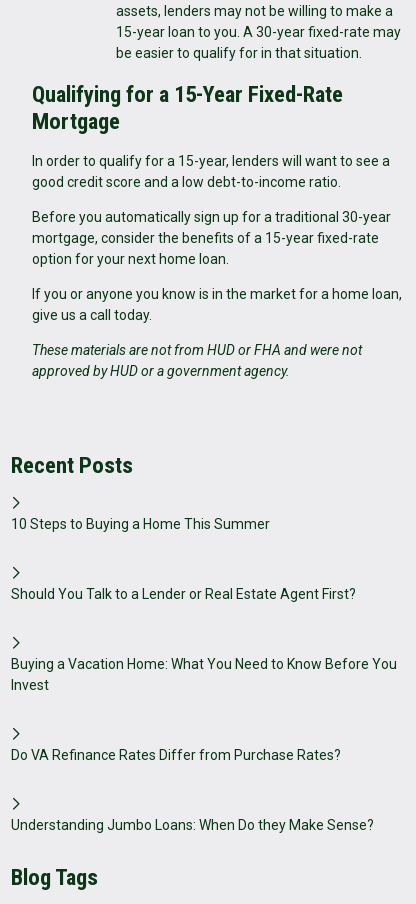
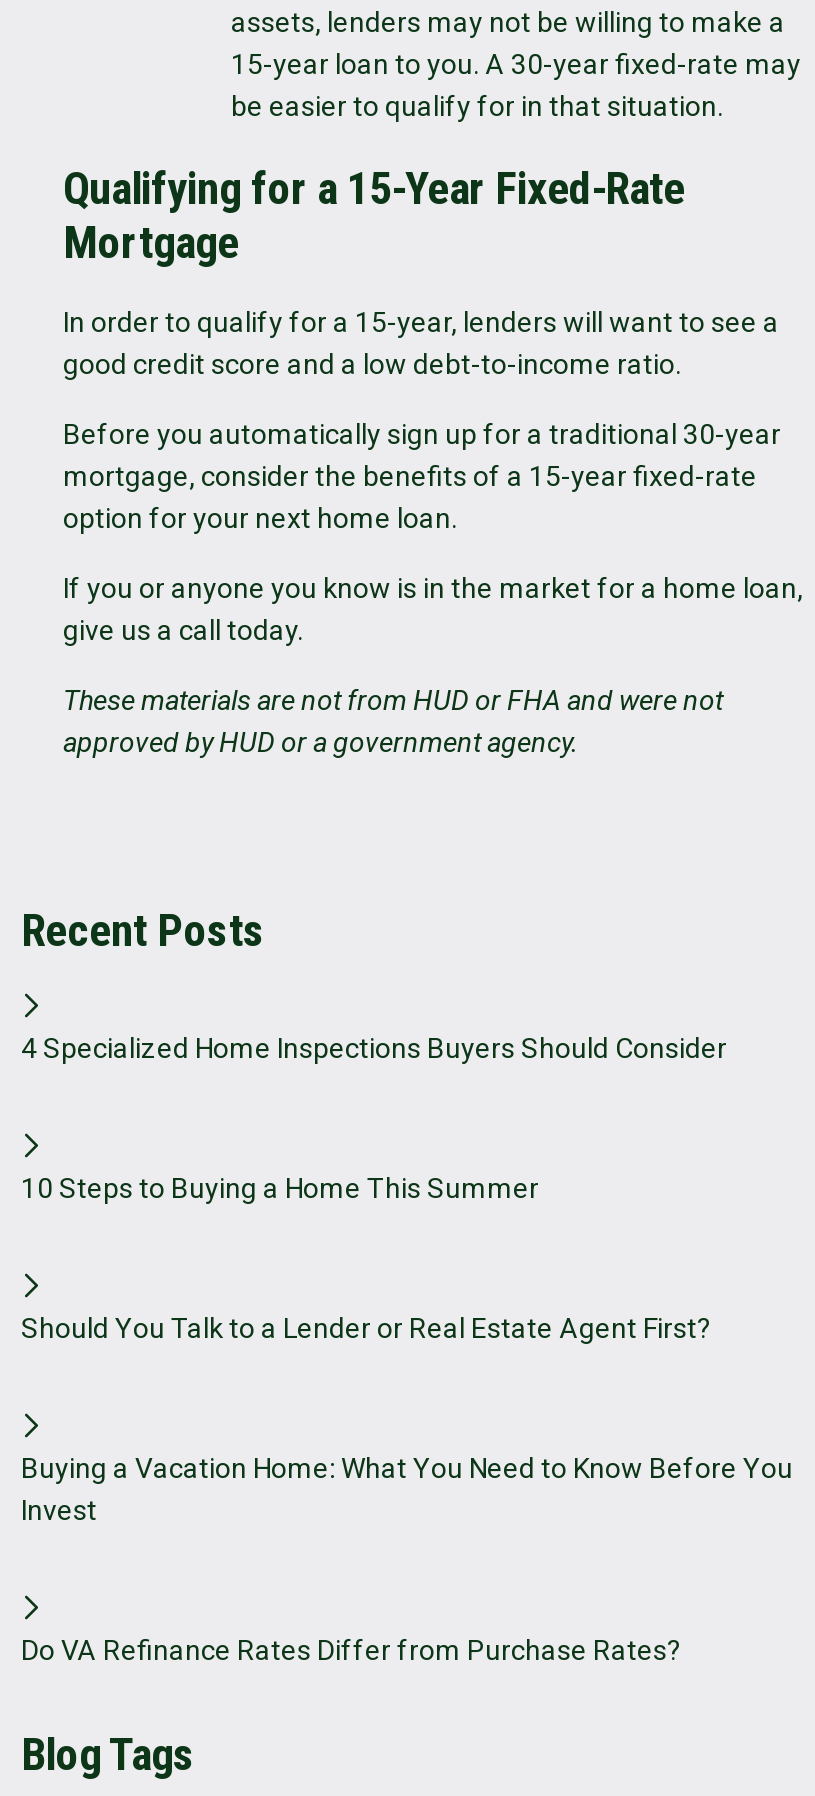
none -> [21,1033,727,1065] 4 Specialized Home Inspections Buyers Should Consider
moved [11,516,397,763] -> [21,1173,793,1667]: 10 Steps to Buying a Home This Summer | Should You Talk to a Lender or Real Estate Agent First? | Buying a Vacation Home: What You Need to Know Before You | Invest | Do VA Refinance Rates Differ from Purchase Rates?
[11,817,374,833] Understanding Jumbo Loans: When Do they Make Sense? -> none

